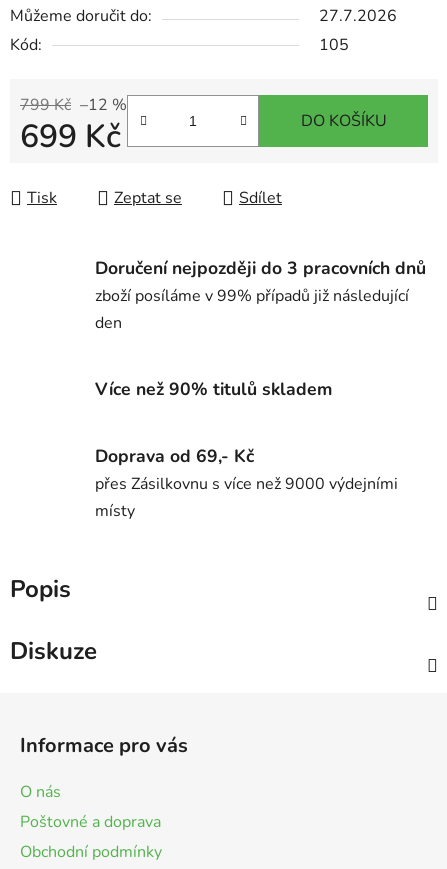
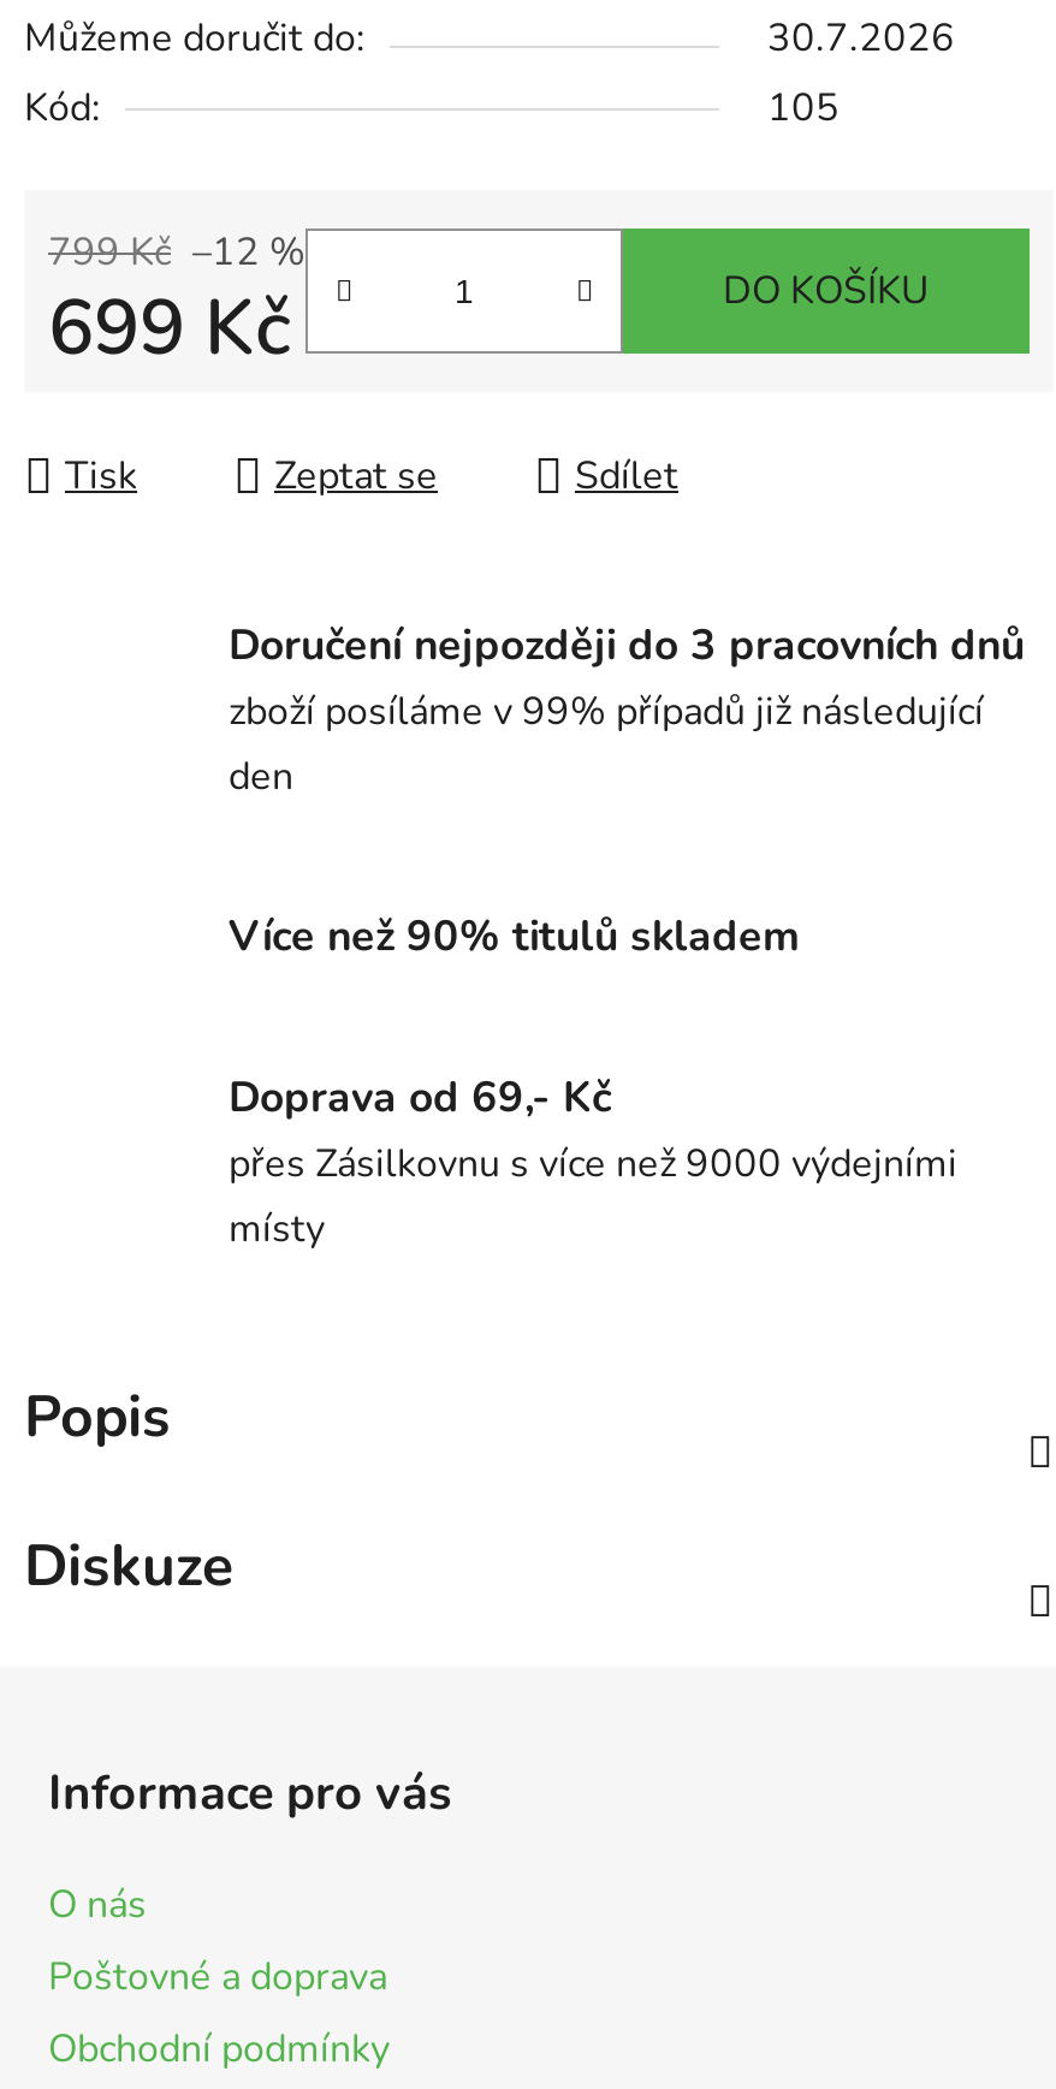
[319,5,397,27] 27.7.2026 -> [767,13,955,65] 30.7.2026

